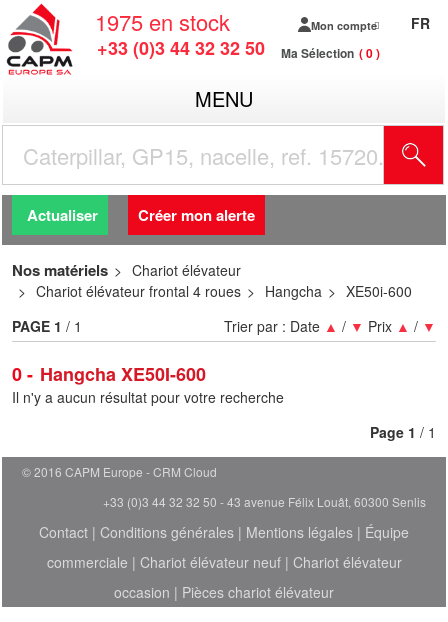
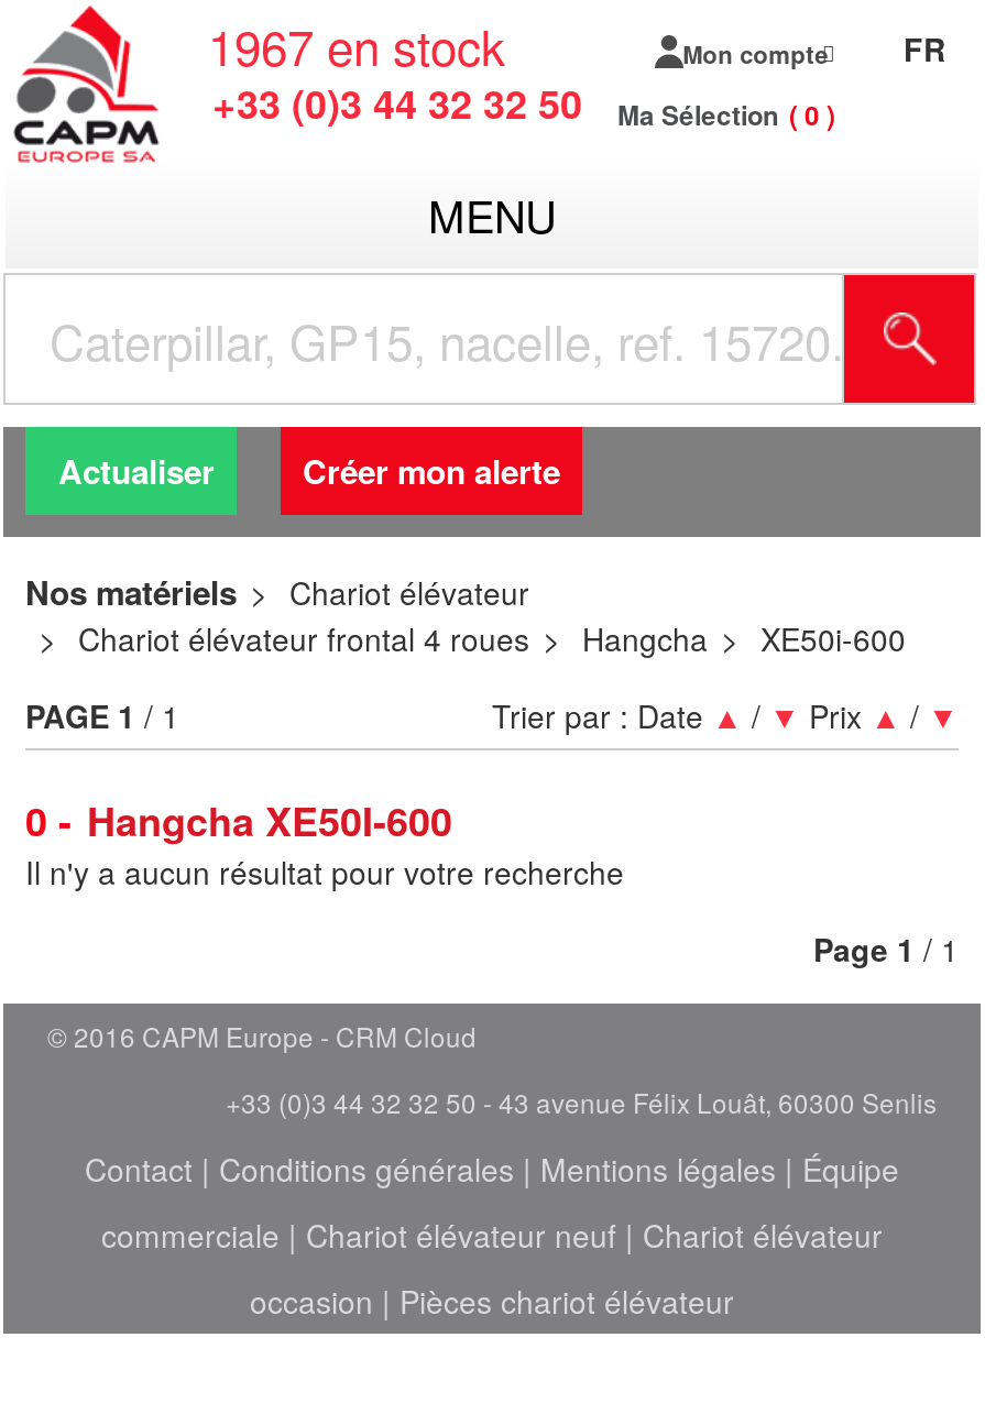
[95,6,230,37] 1975 en stock -> [208,11,505,79] 1967 en stock

